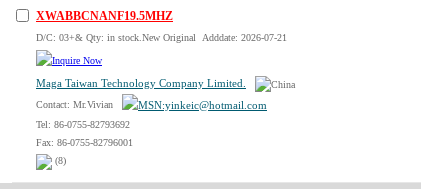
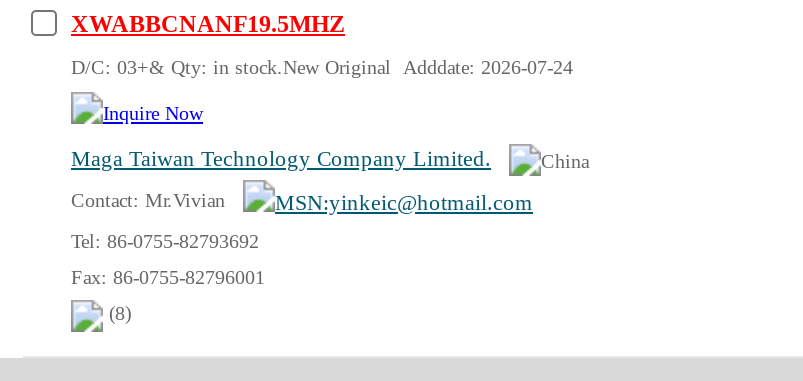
[36,32,287,43] D/C: 03+& Qty: in stock.New Original Adddate: 2026-07-21 -> [71,56,573,78] D/C: 03+& Qty: in stock.New Original Adddate: 2026-07-24

